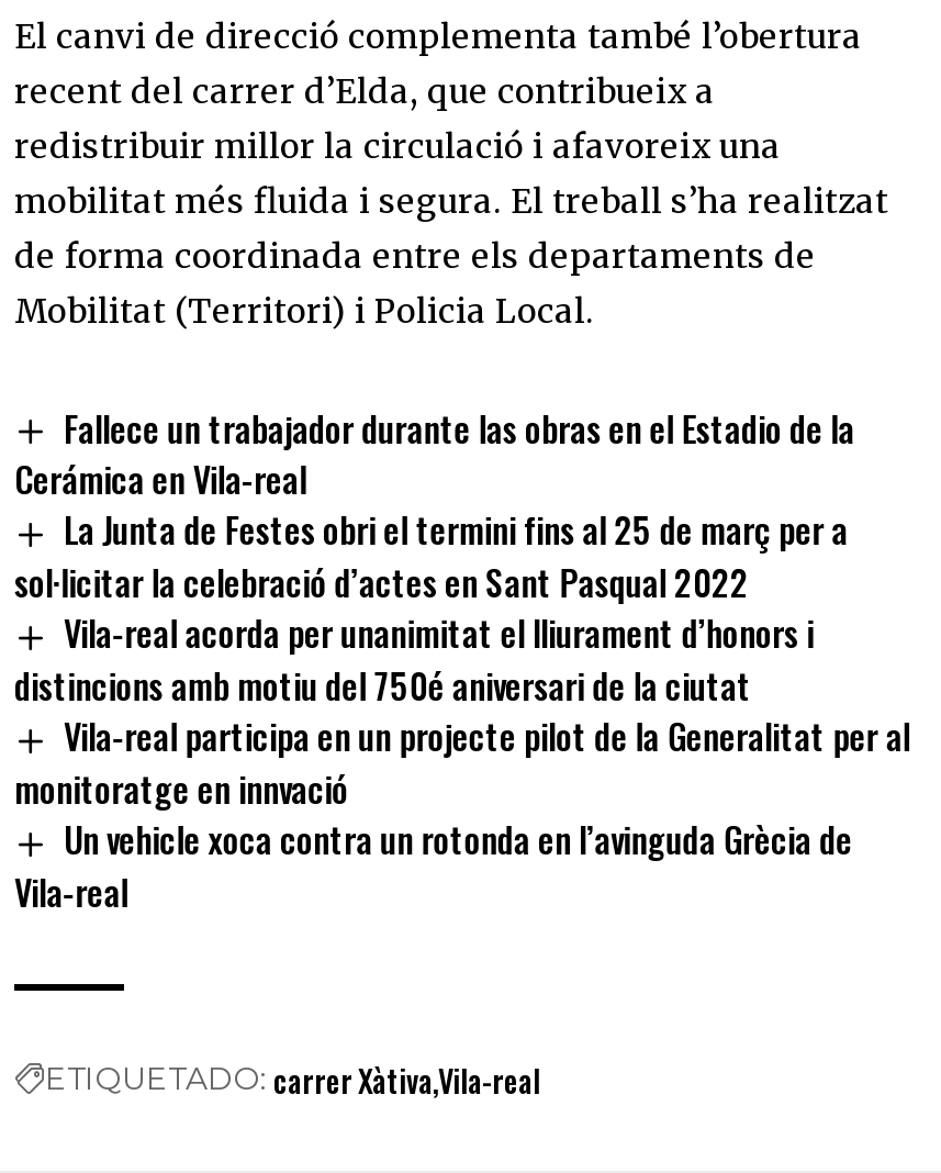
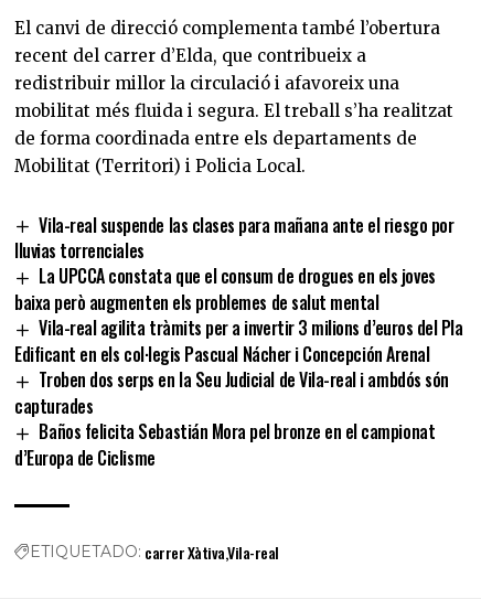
[14,401,910,918] Fallece un trabajador durante las obras en el Estadio de la | Cerámica en Vila-real | La Junta de Festes obri el termini fins al 25 de març per a | sol·licitar la celebració d’actes en Sant Pasqual 2022 | Vila-real acorda per unanimitat el lliurament d’honors i | distincions amb motiu del 750é aniversari de la ciutat | Vila-real participa en un projecte pilot de la Generalitat per al | monitoratge en innvació | Un vehicle xoca contra un rotonda en l’avinguda Grècia de | Vila-real -> [14,211,463,471] Vila-real suspende las clases para mañana ante el riesgo por | lluvias torrenciales | La UPCCA constata que el consum de drogues en els joves | baixa però augmenten els problemes de salut mental | Vila-real agilita tràmits per a invertir 3 milions d’euros del Pla | Edificant en els col·legis Pascual Nácher i Concepción Arenal | Troben dos serps en la Seu Judicial de Vila-real i ambdós són | capturades | Baños felicita Sebastián Mora pel bronze en el campionat | d’Europa de Ciclisme

